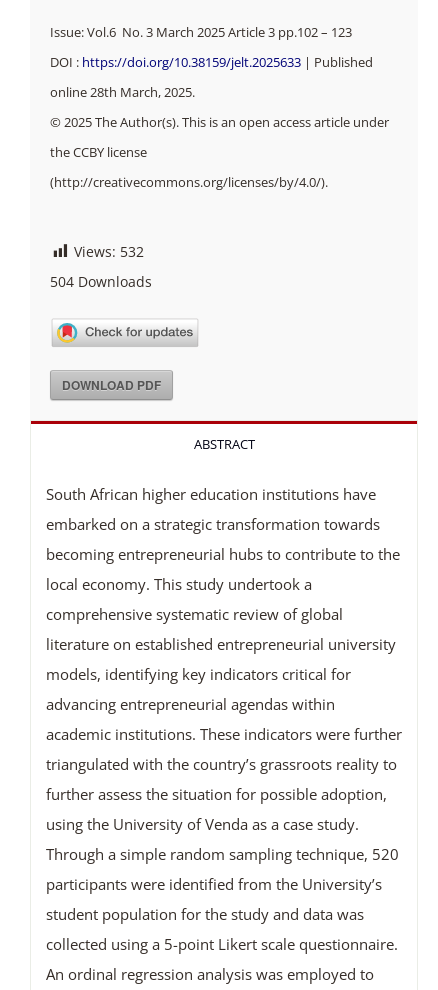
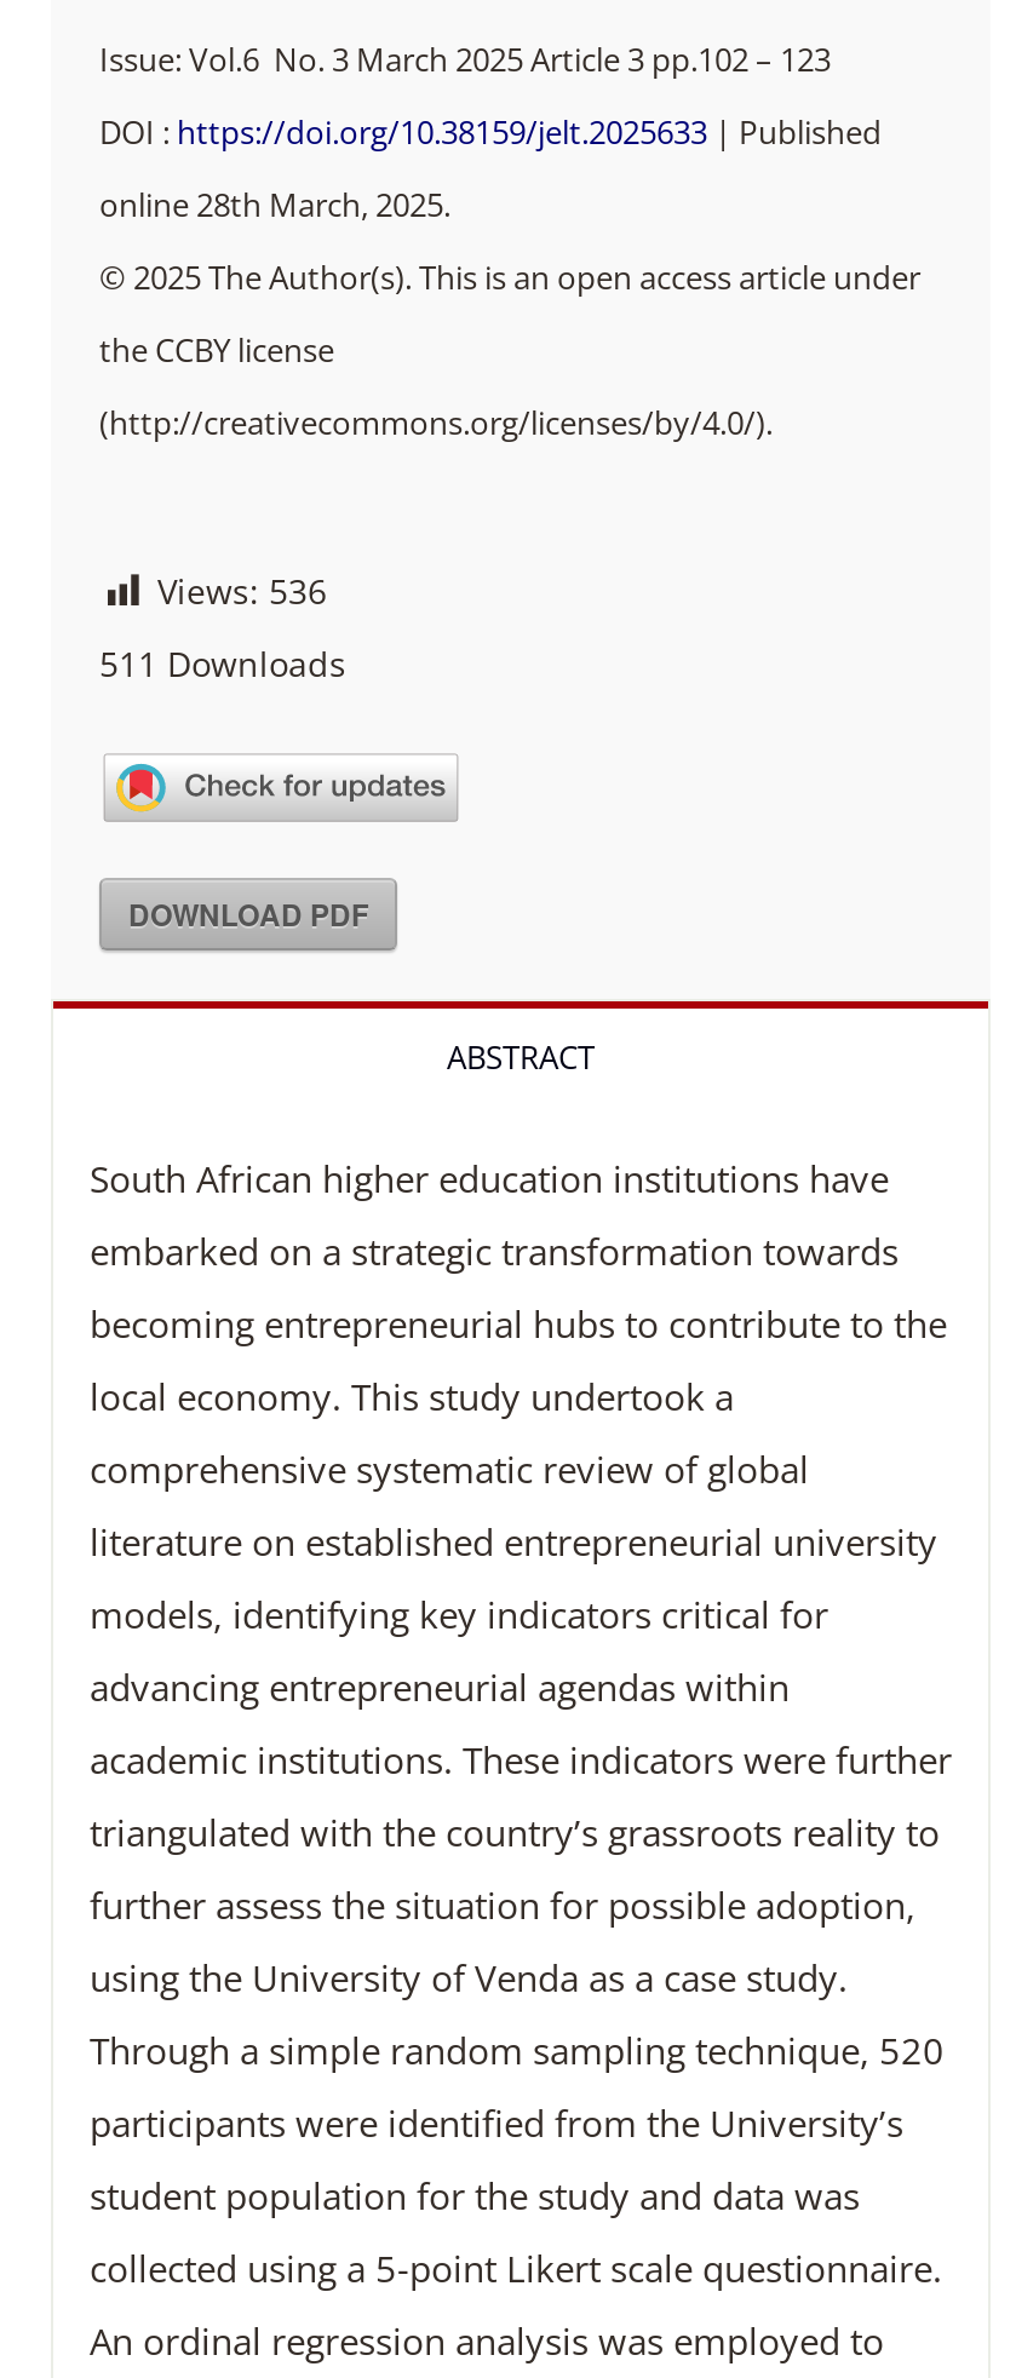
[74,242,144,261] Views: 532 -> [157,568,327,614] Views: 536
[50,272,152,291] 504 Downloads -> [99,641,346,687] 511 Downloads

